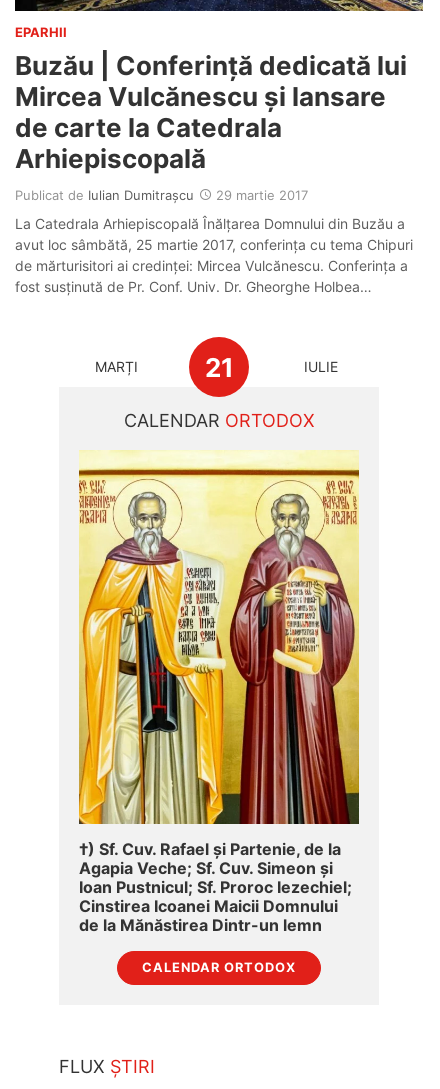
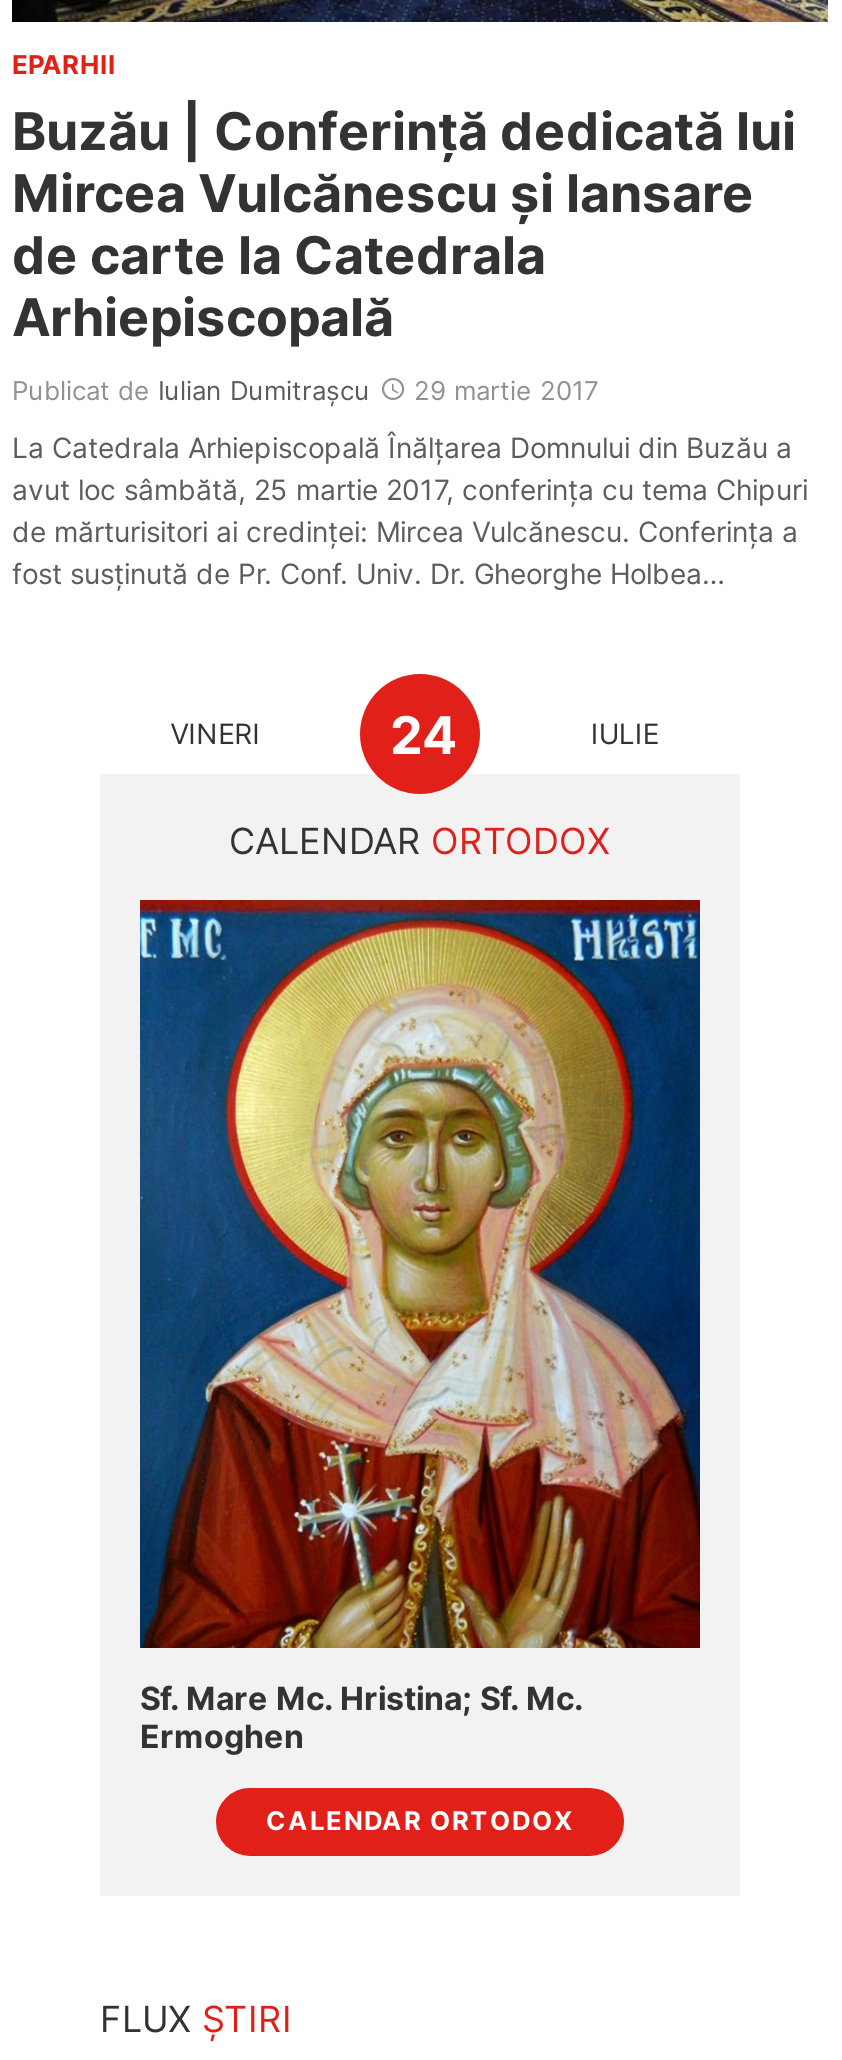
[95,352,233,383] MARȚI | 21 -> [170,705,458,767] VINERI | 24
[78,450,360,935] [image] | †) Sf. Cuv. Rafael și Partenie, de la | Agapia Veche; Sf. Cuv. Simeon și | Ioan Pustnicul; Sf. Proroc Iezechiel; | Cinstirea Icoanei Maicii Domnului | de la Mănăstirea Dintr-un lemn -> [138,898,702,1756] [image] | Sf. Mare Mc. Hristina; Sf. Mc. | Ermoghen

